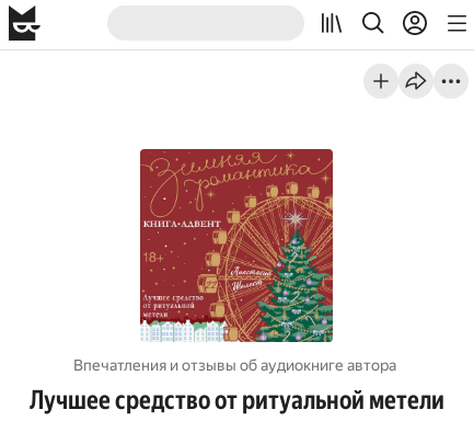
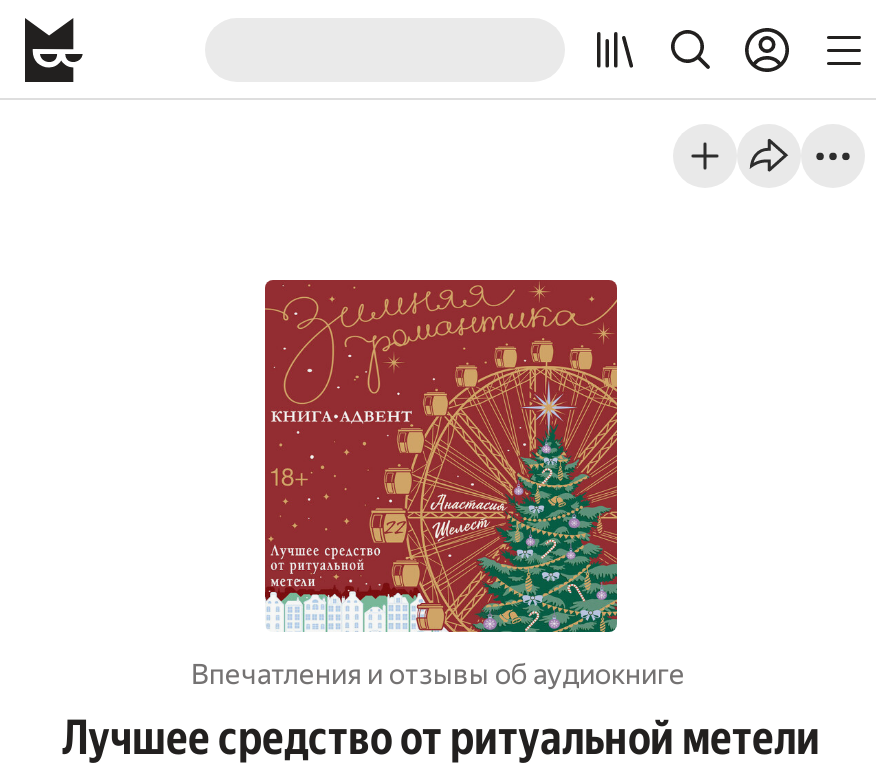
[73,356,396,374] Впечатления и отзывы об aудиокниге автора -> [191,658,685,690] Впечатления и отзывы об aудиокниге

